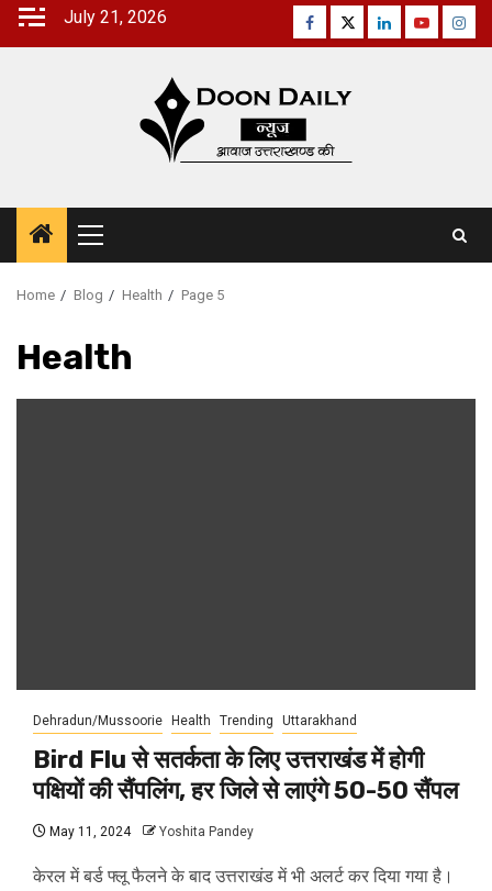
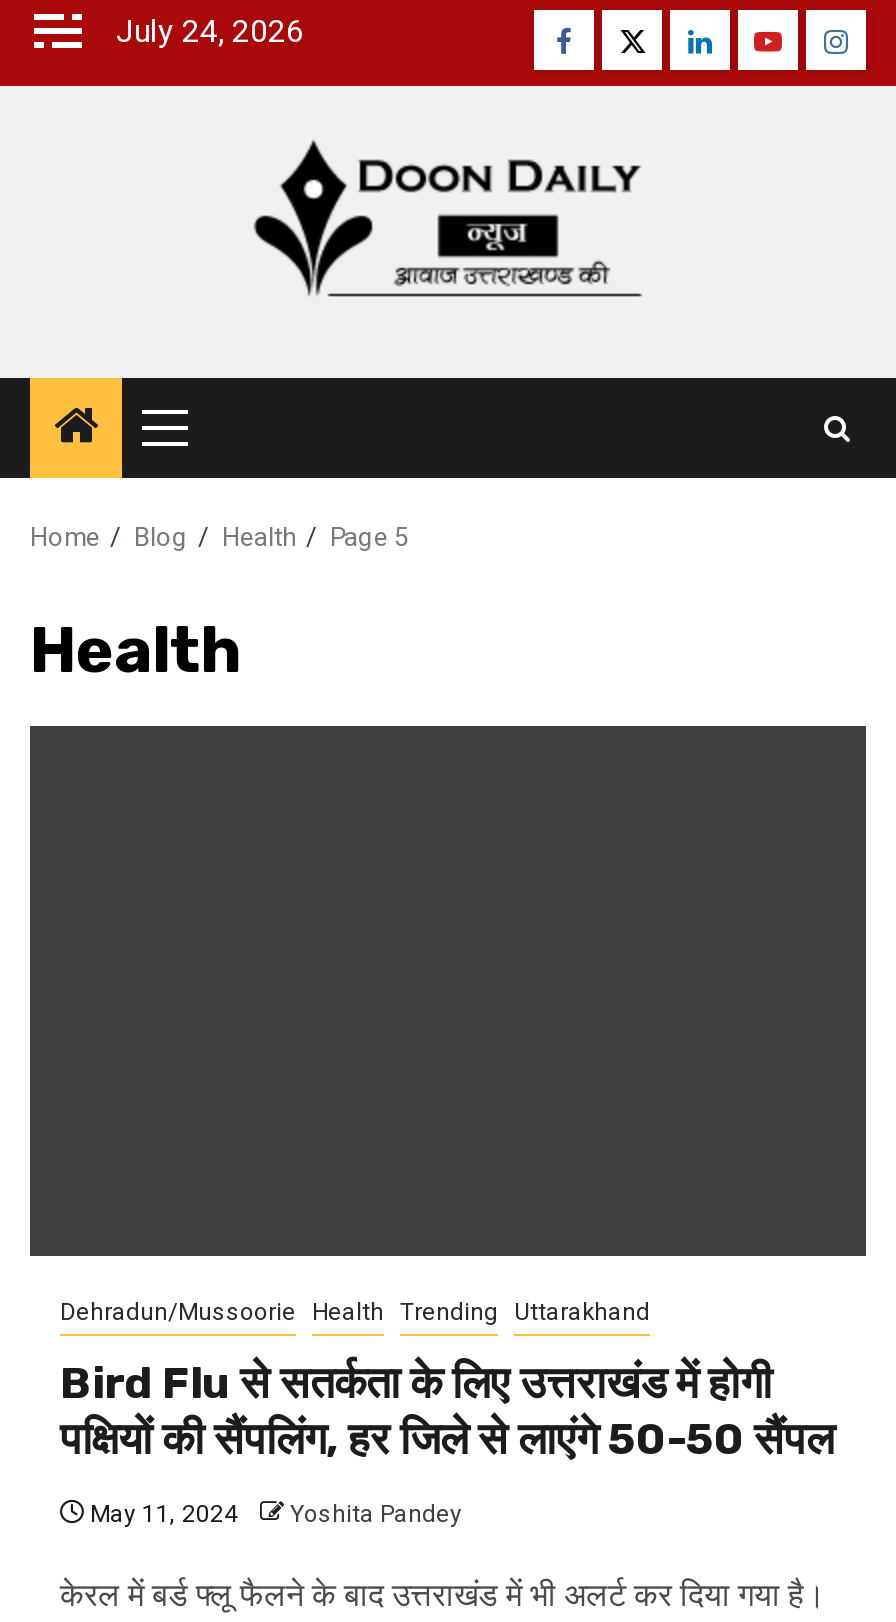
[64,7,167,27] July 21, 2026 -> [116,12,304,50] July 24, 2026

